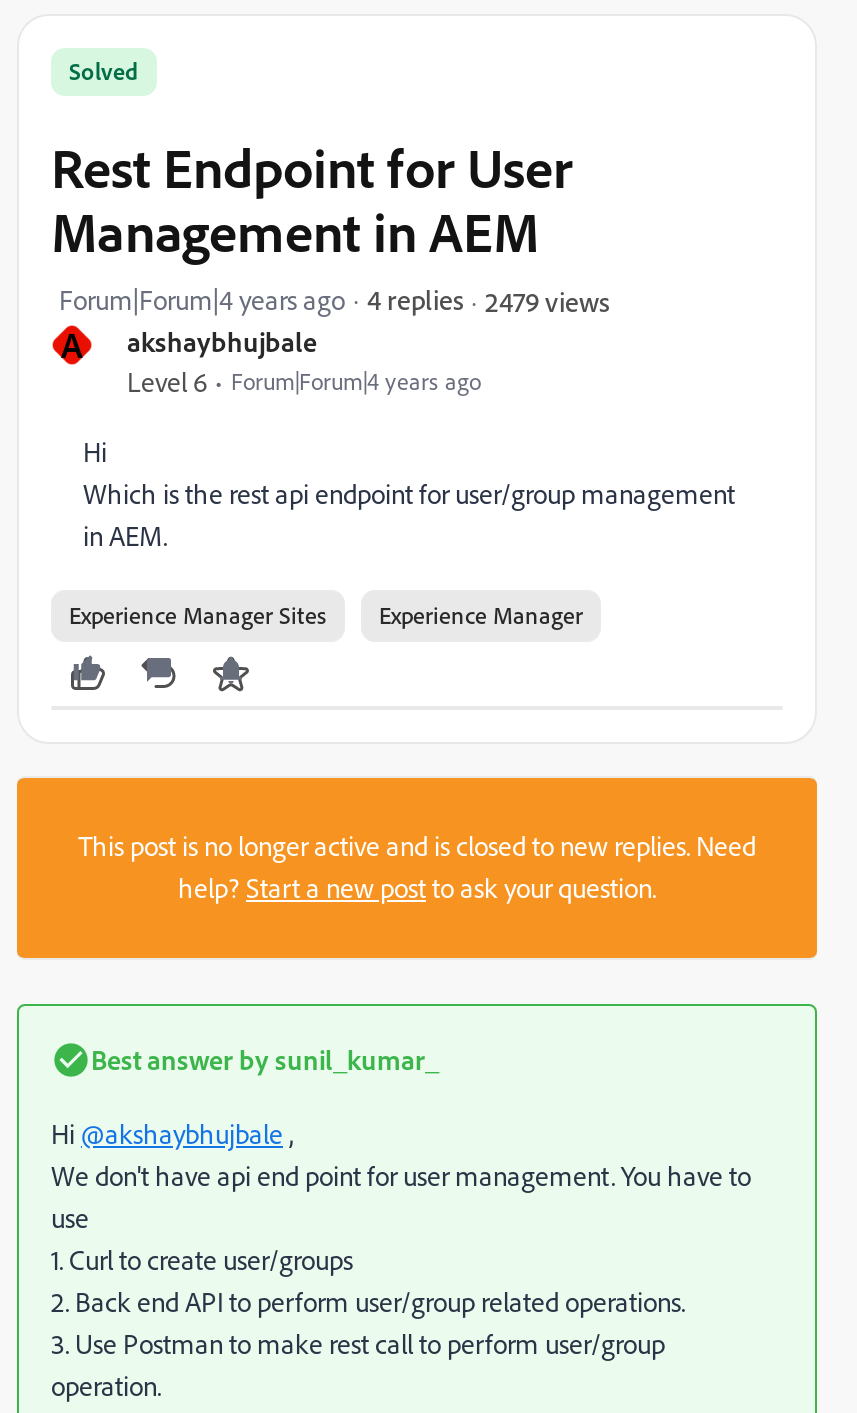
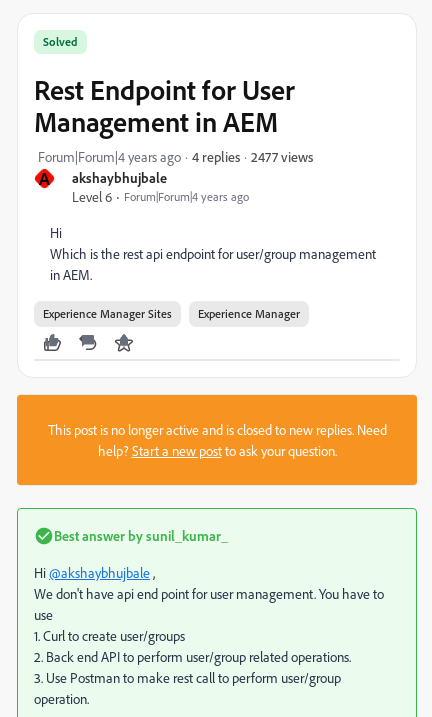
[485,283,609,317] 2479 views -> [251,147,313,164] 2477 views

